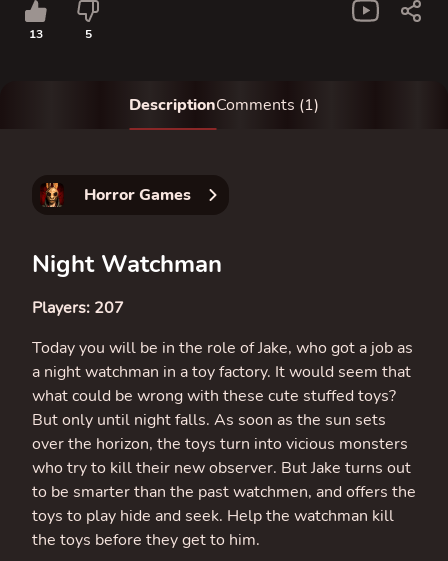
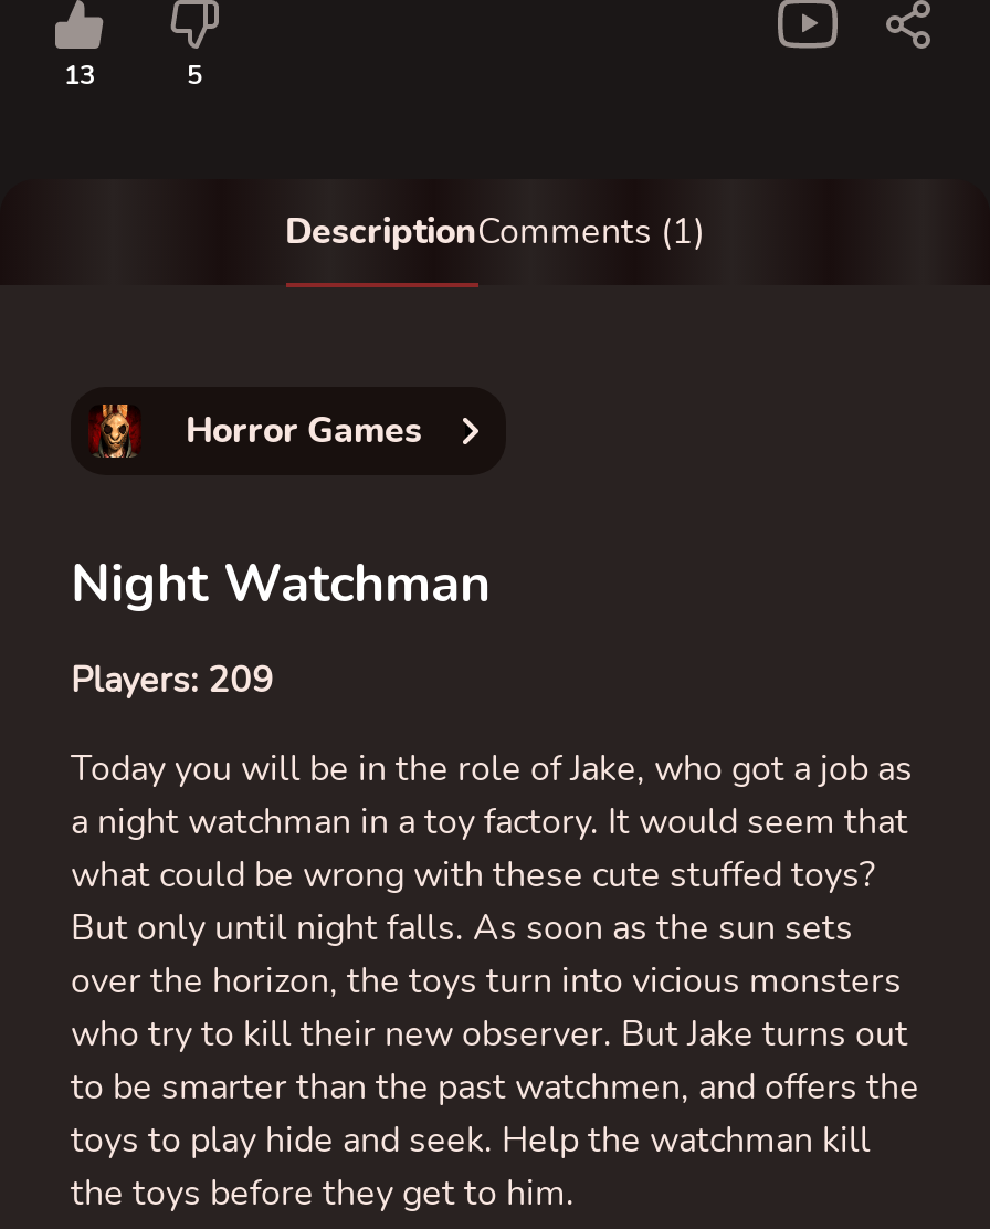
[32,297,124,319] Players: 207 -> [71,656,274,705] Players: 209

